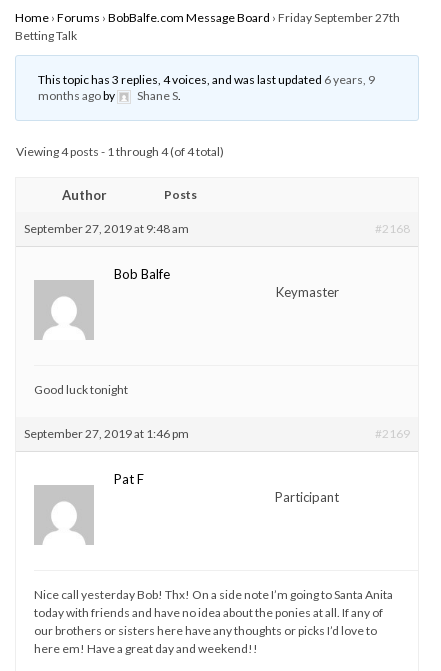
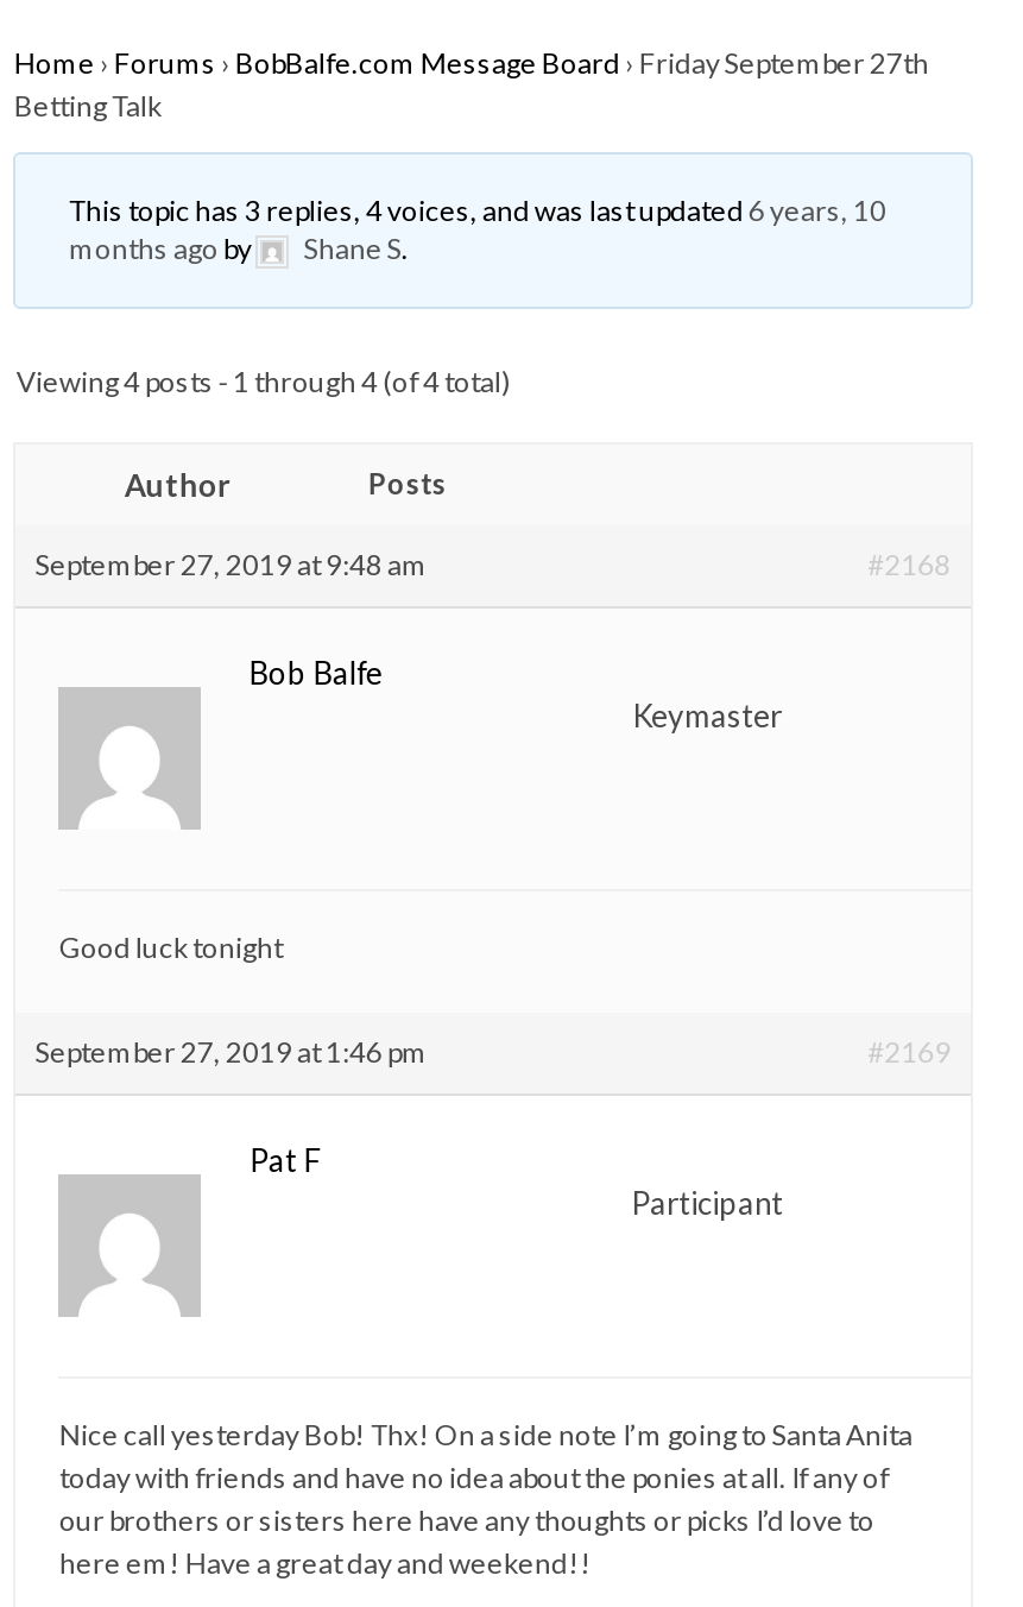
[38,72,375,87] This topic has 3 replies, 4 voices, and was last updated 6 years, 9 -> [69,193,886,228] This topic has 3 replies, 4 voices, and was last updated 6 years, 10

